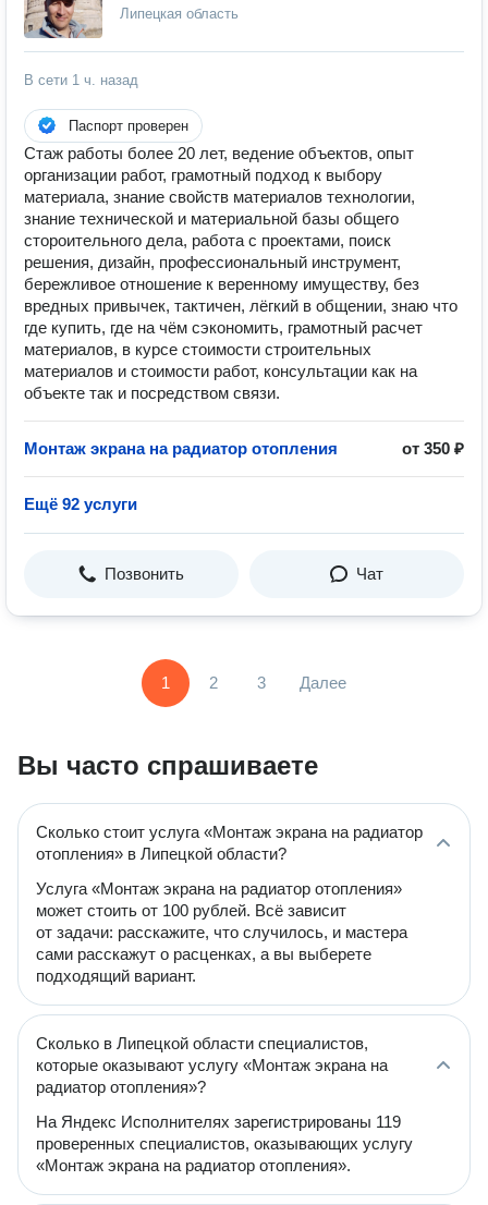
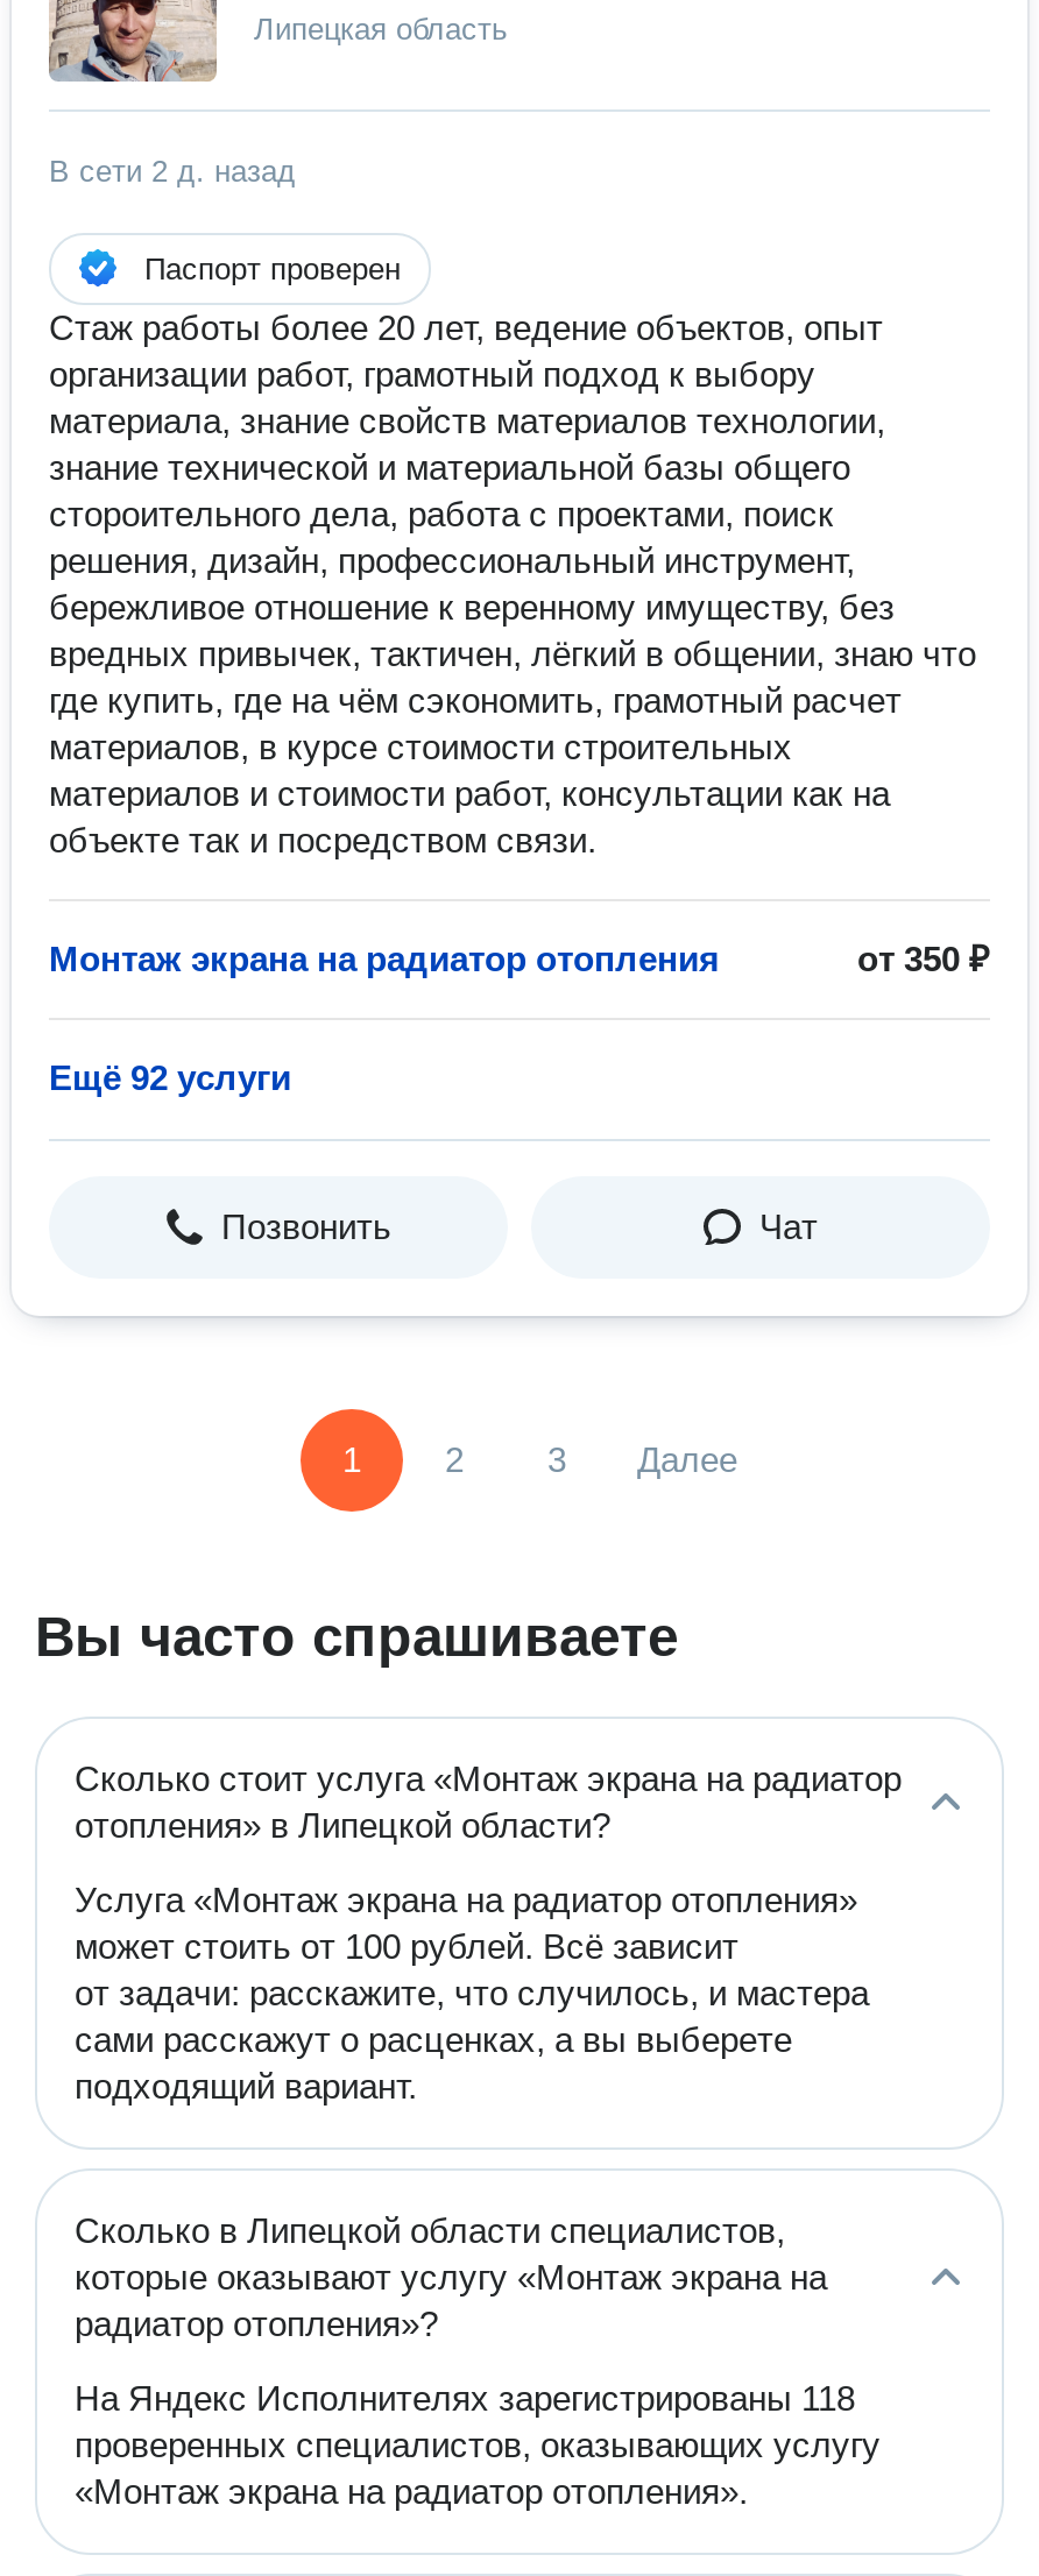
[24,72,138,88] В сети 1 ч. назад -> [49,154,296,189] В сети 2 д. назад
[36,1112,401,1131] На Яндекс Исполнителях зарегистрированы 119 -> [75,2378,855,2418] На Яндекс Исполнителях зарегистрированы 118

